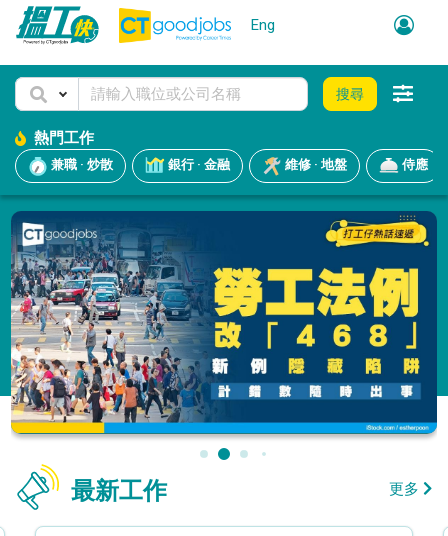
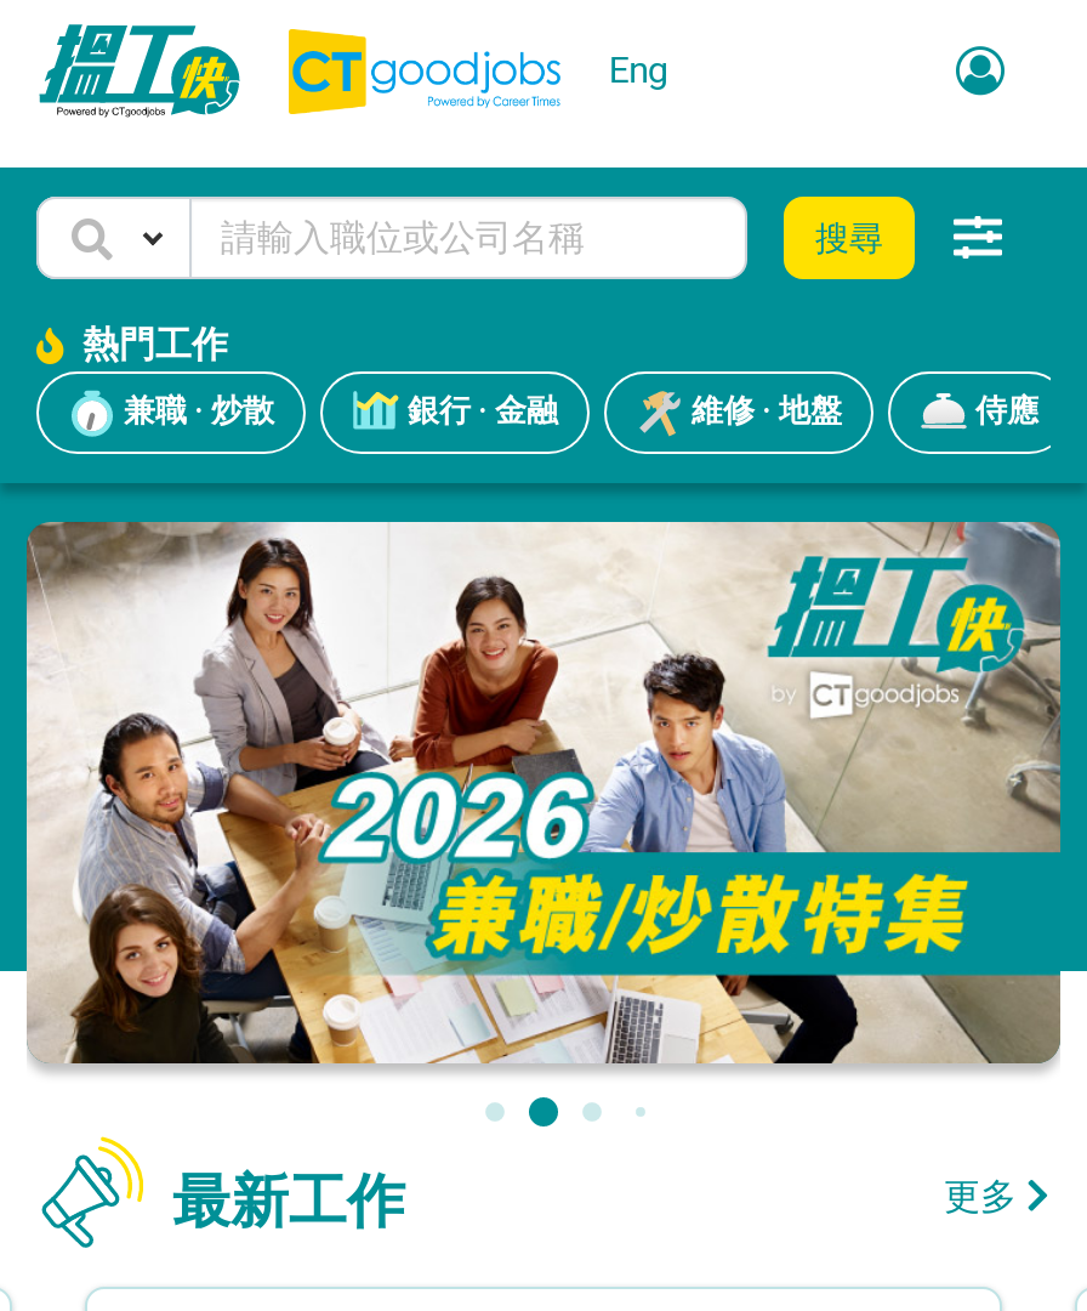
[11,210,438,435] [image] -> [24,520,1063,1066] [image]

